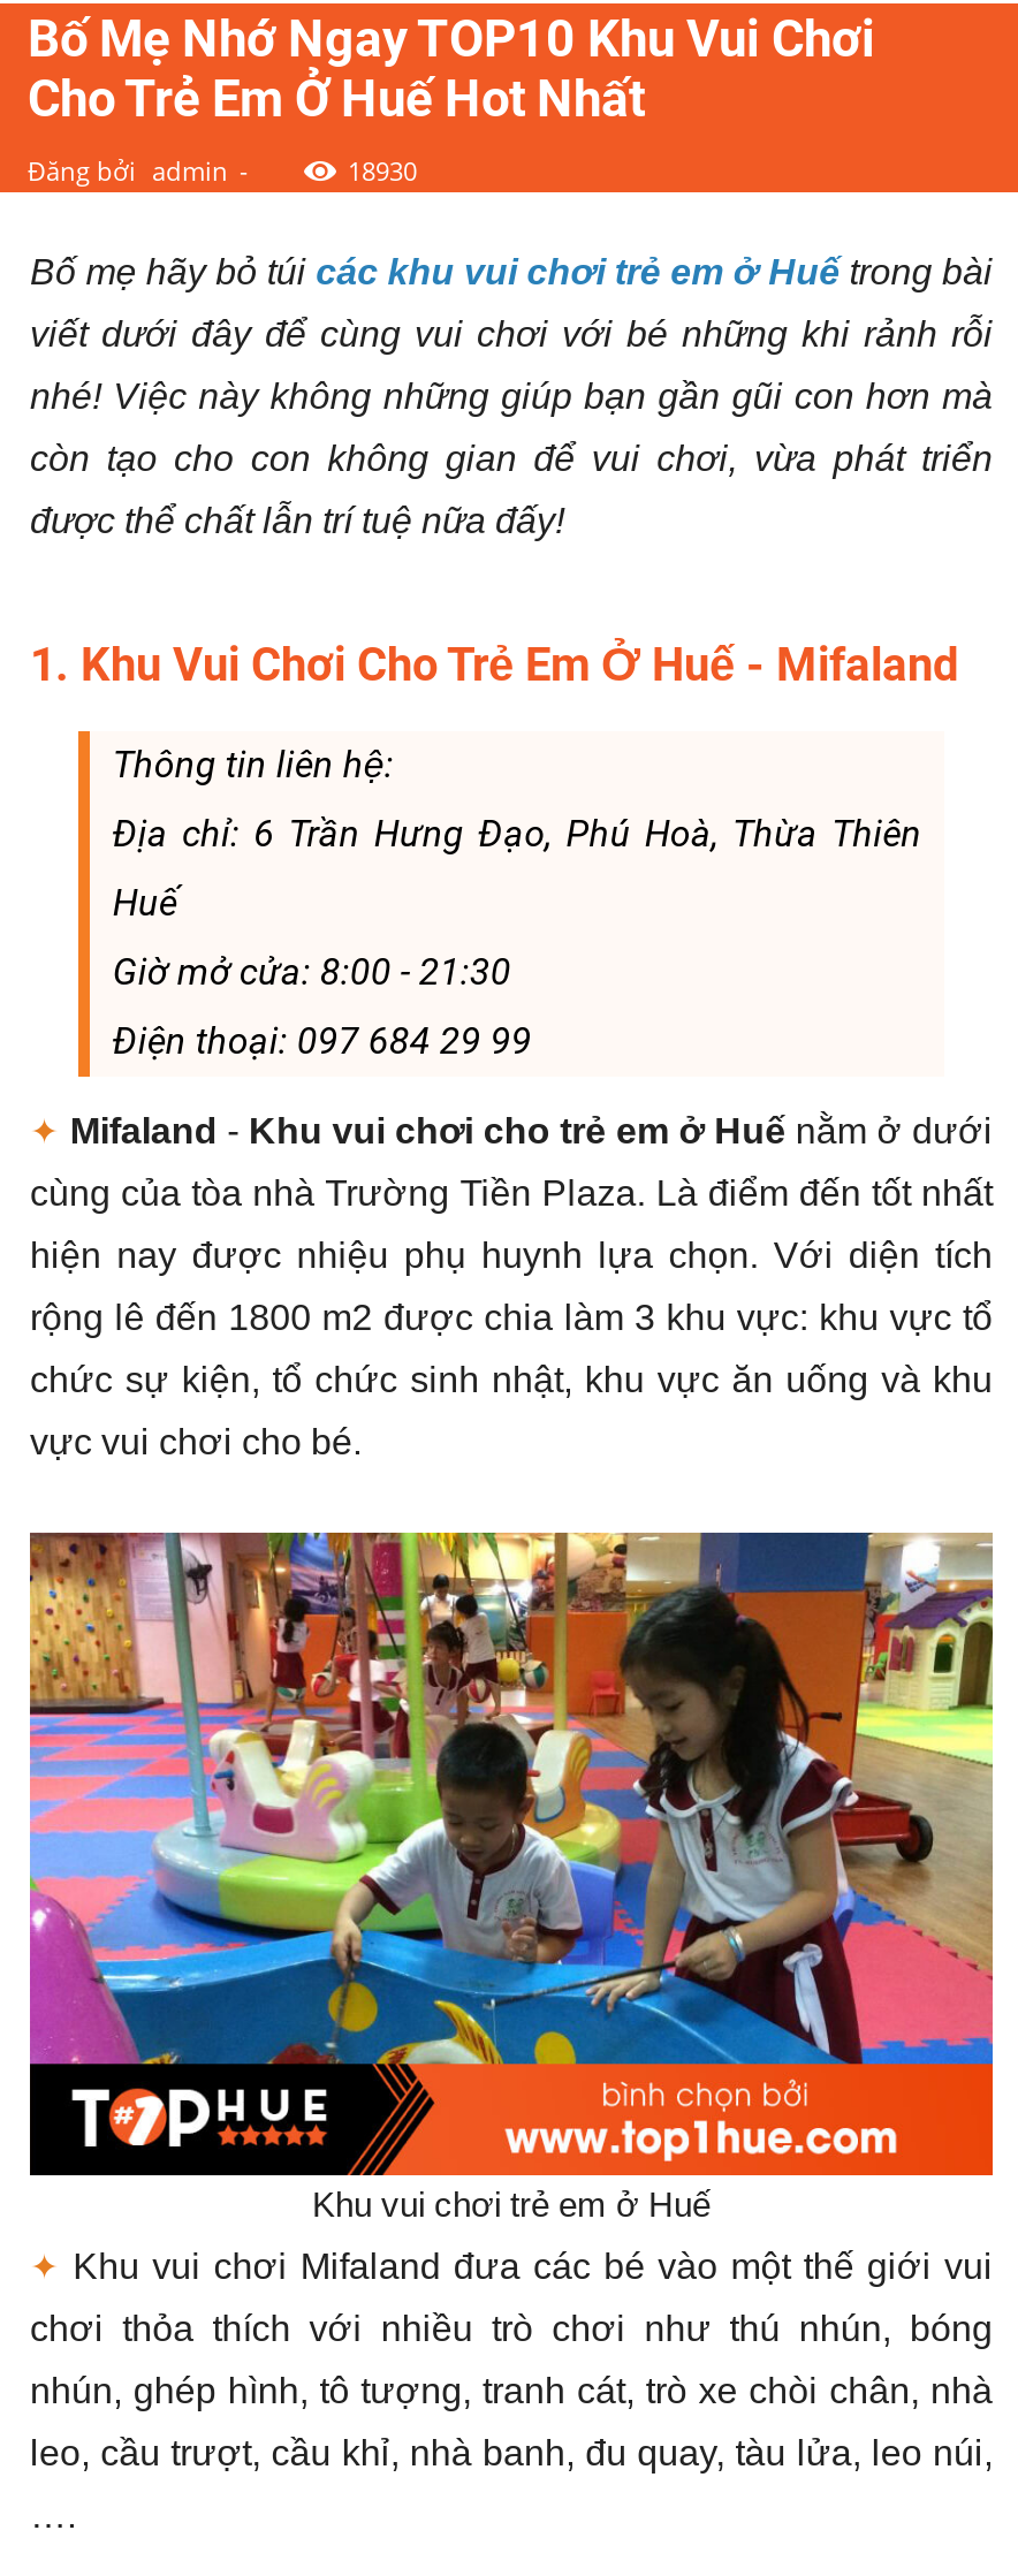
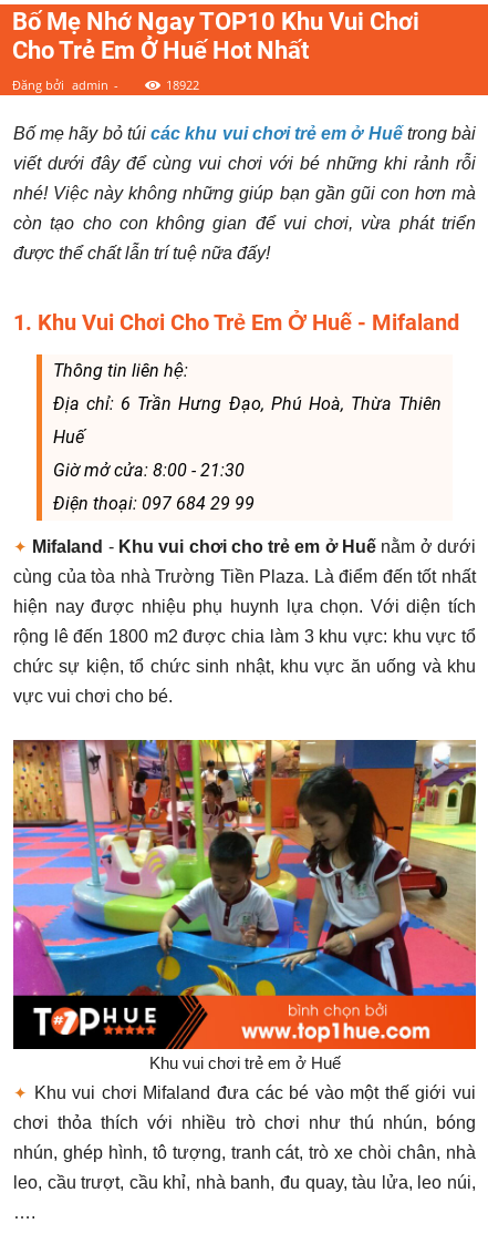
[348,153,417,188] 18930 -> [166,76,199,93] 18922

